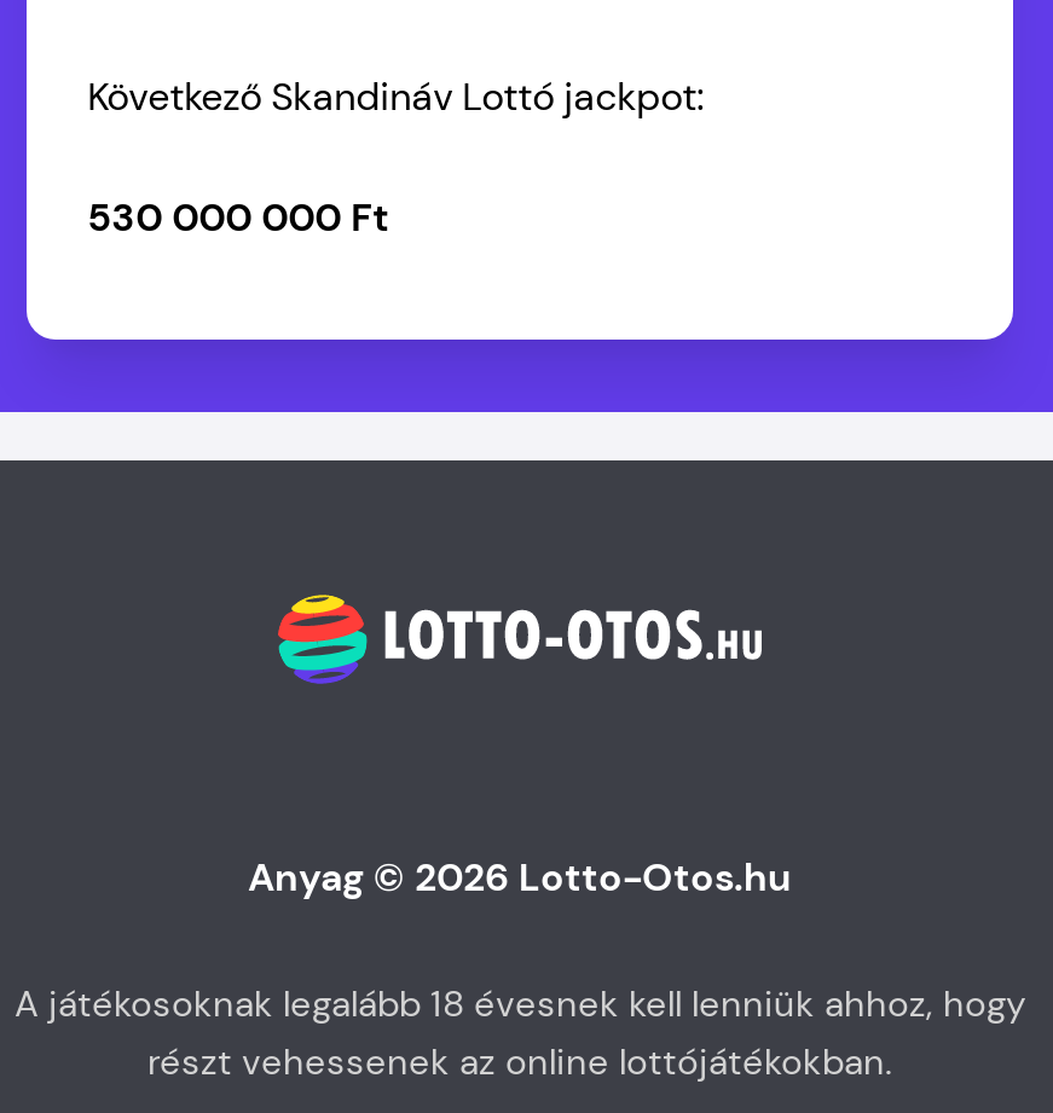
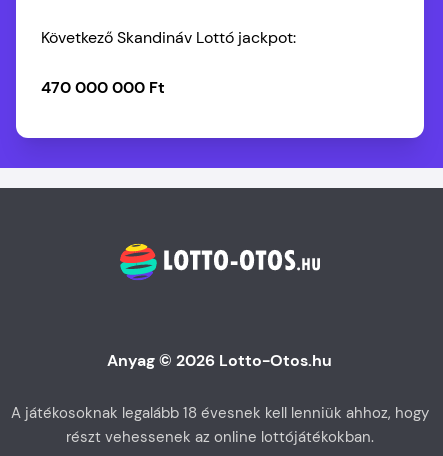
[88,192,390,243] 530 000 000 Ft -> [41,77,165,98] 470 000 000 Ft

